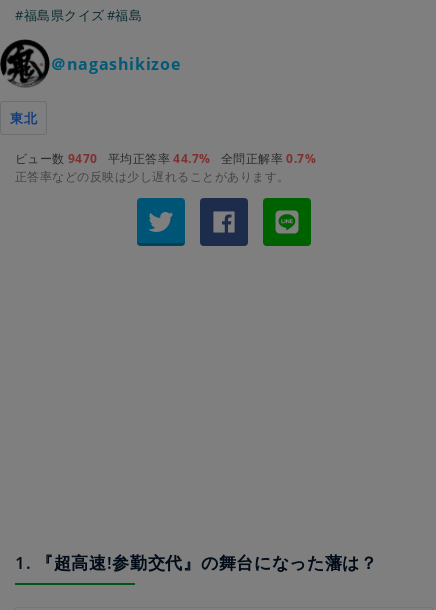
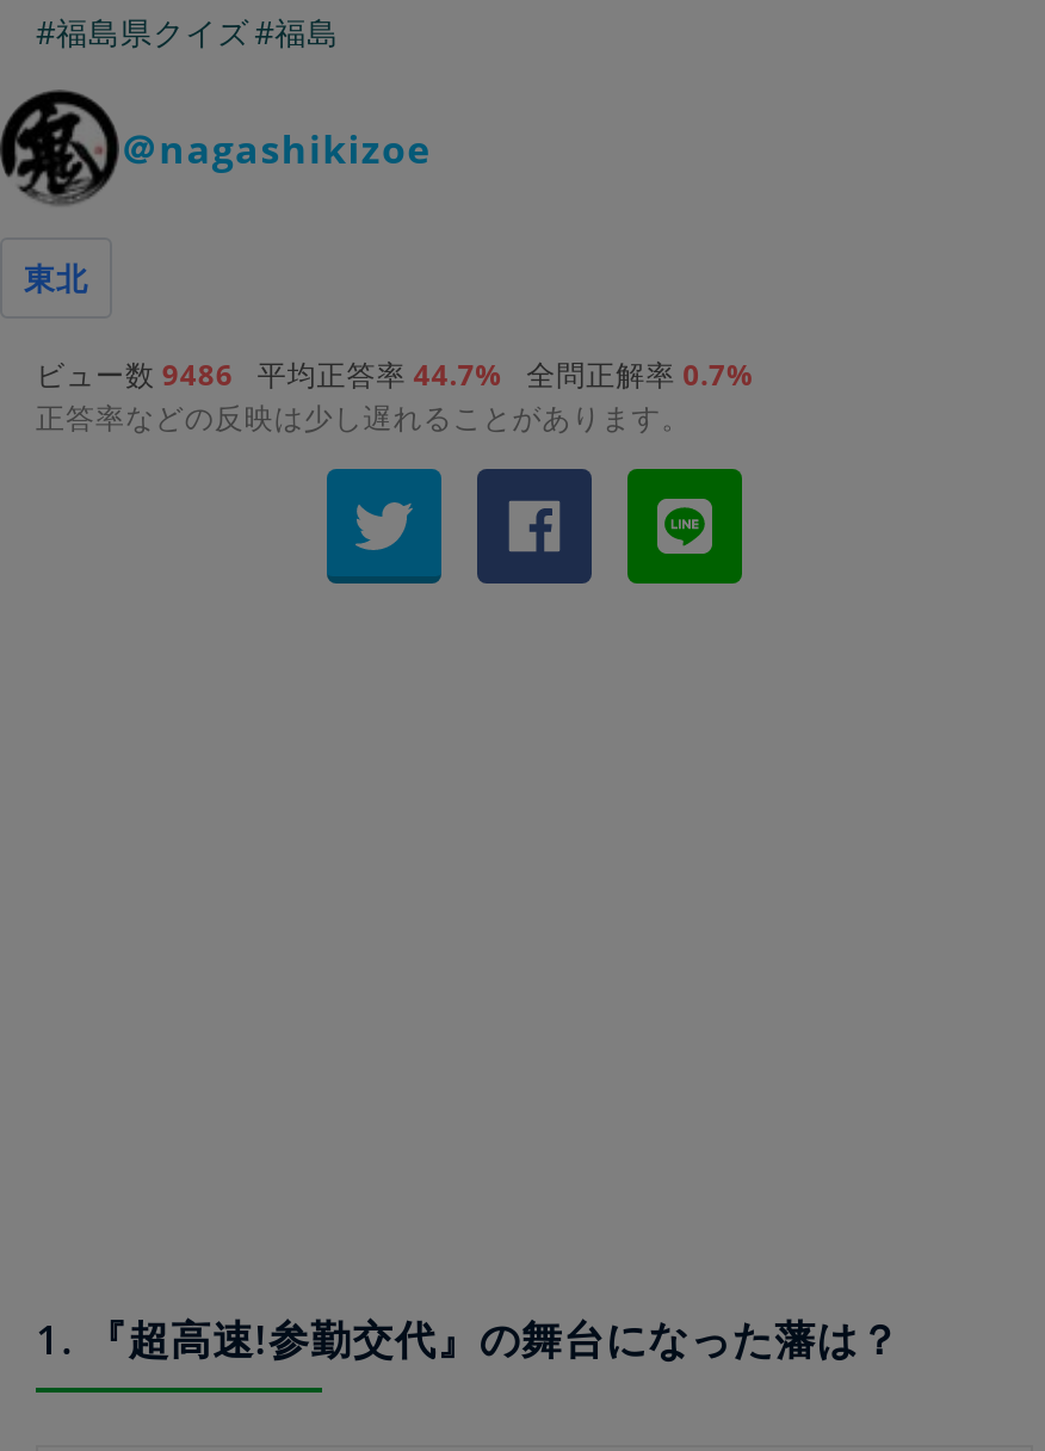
[15,150,316,167] ビュー数 9470 平均正答率 44.7% 全問正解率 0.7% -> [36,354,754,395] ビュー数 9486 平均正答率 44.7% 全問正解率 0.7%

